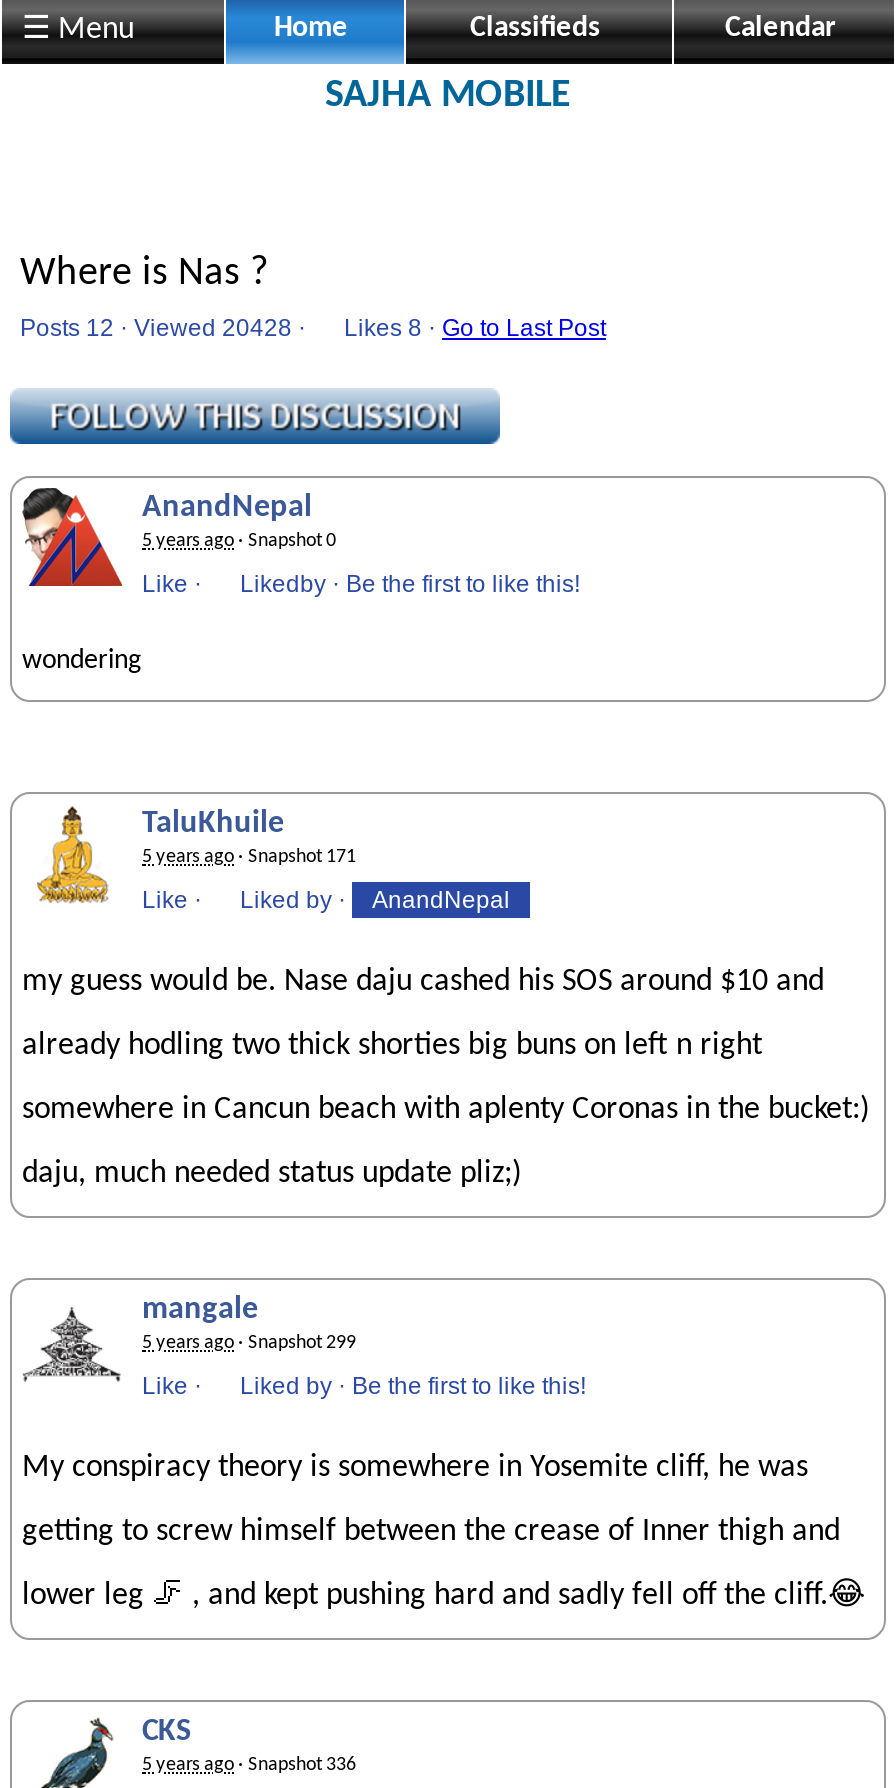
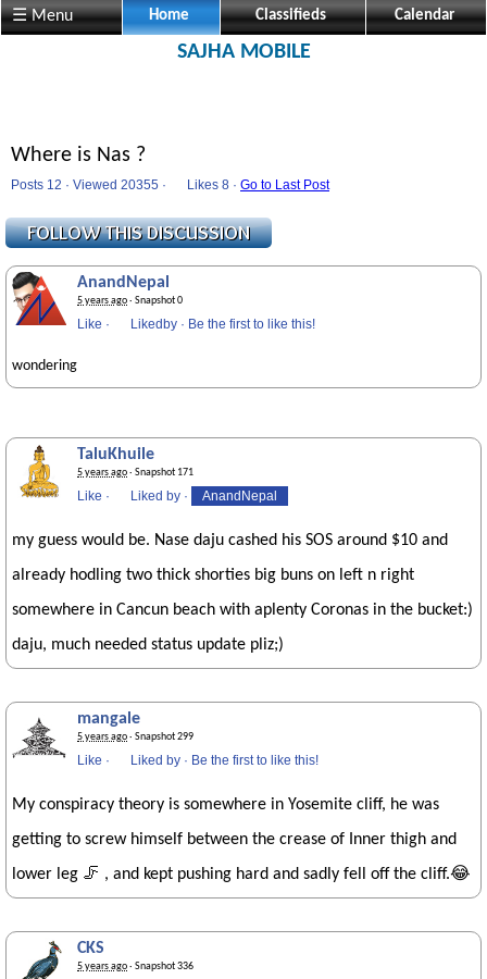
[20,314,606,342] Posts 12 · Viewed 20428 · Likes 8 · Go to Last Post -> [11,177,329,193] Posts 12 · Viewed 20355 · Likes 8 · Go to Last Post

